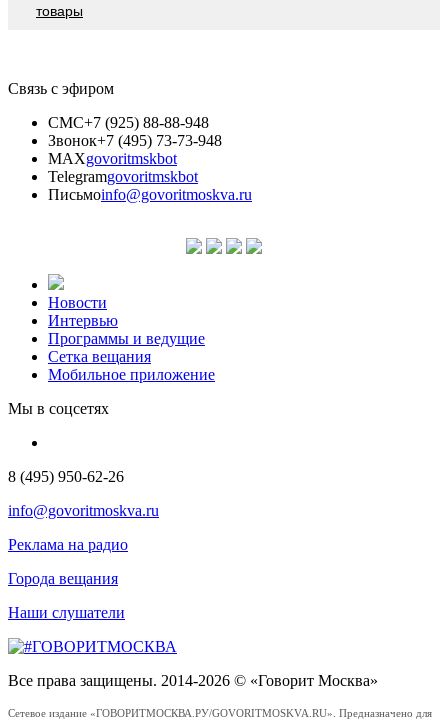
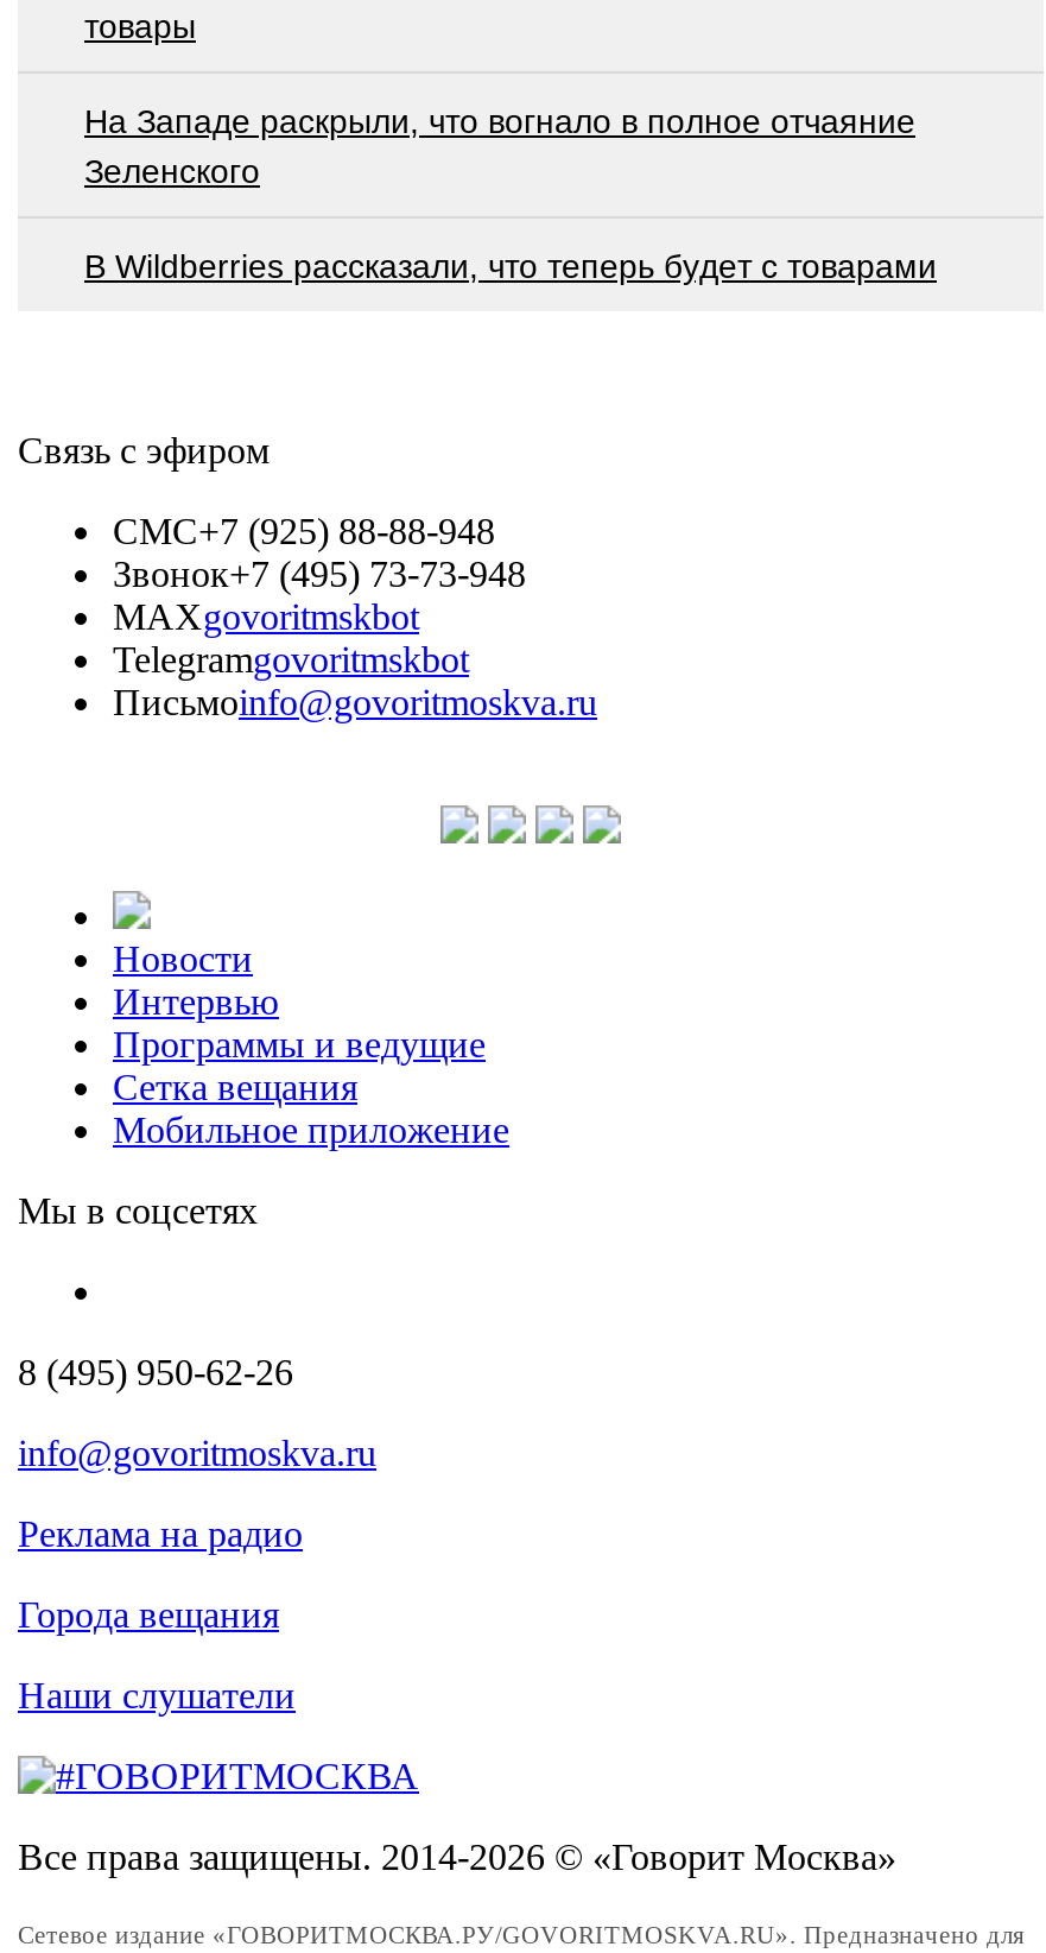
none -> [84,101,937,284] На Западе раскрыли, что вогнало в полное отчаяние | Зеленского | В Wildberries рассказали, что теперь будет с товарами

